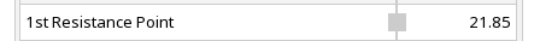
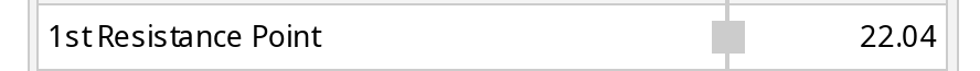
[469,11,511,32] 21.85 -> [860,16,937,55] 22.04

